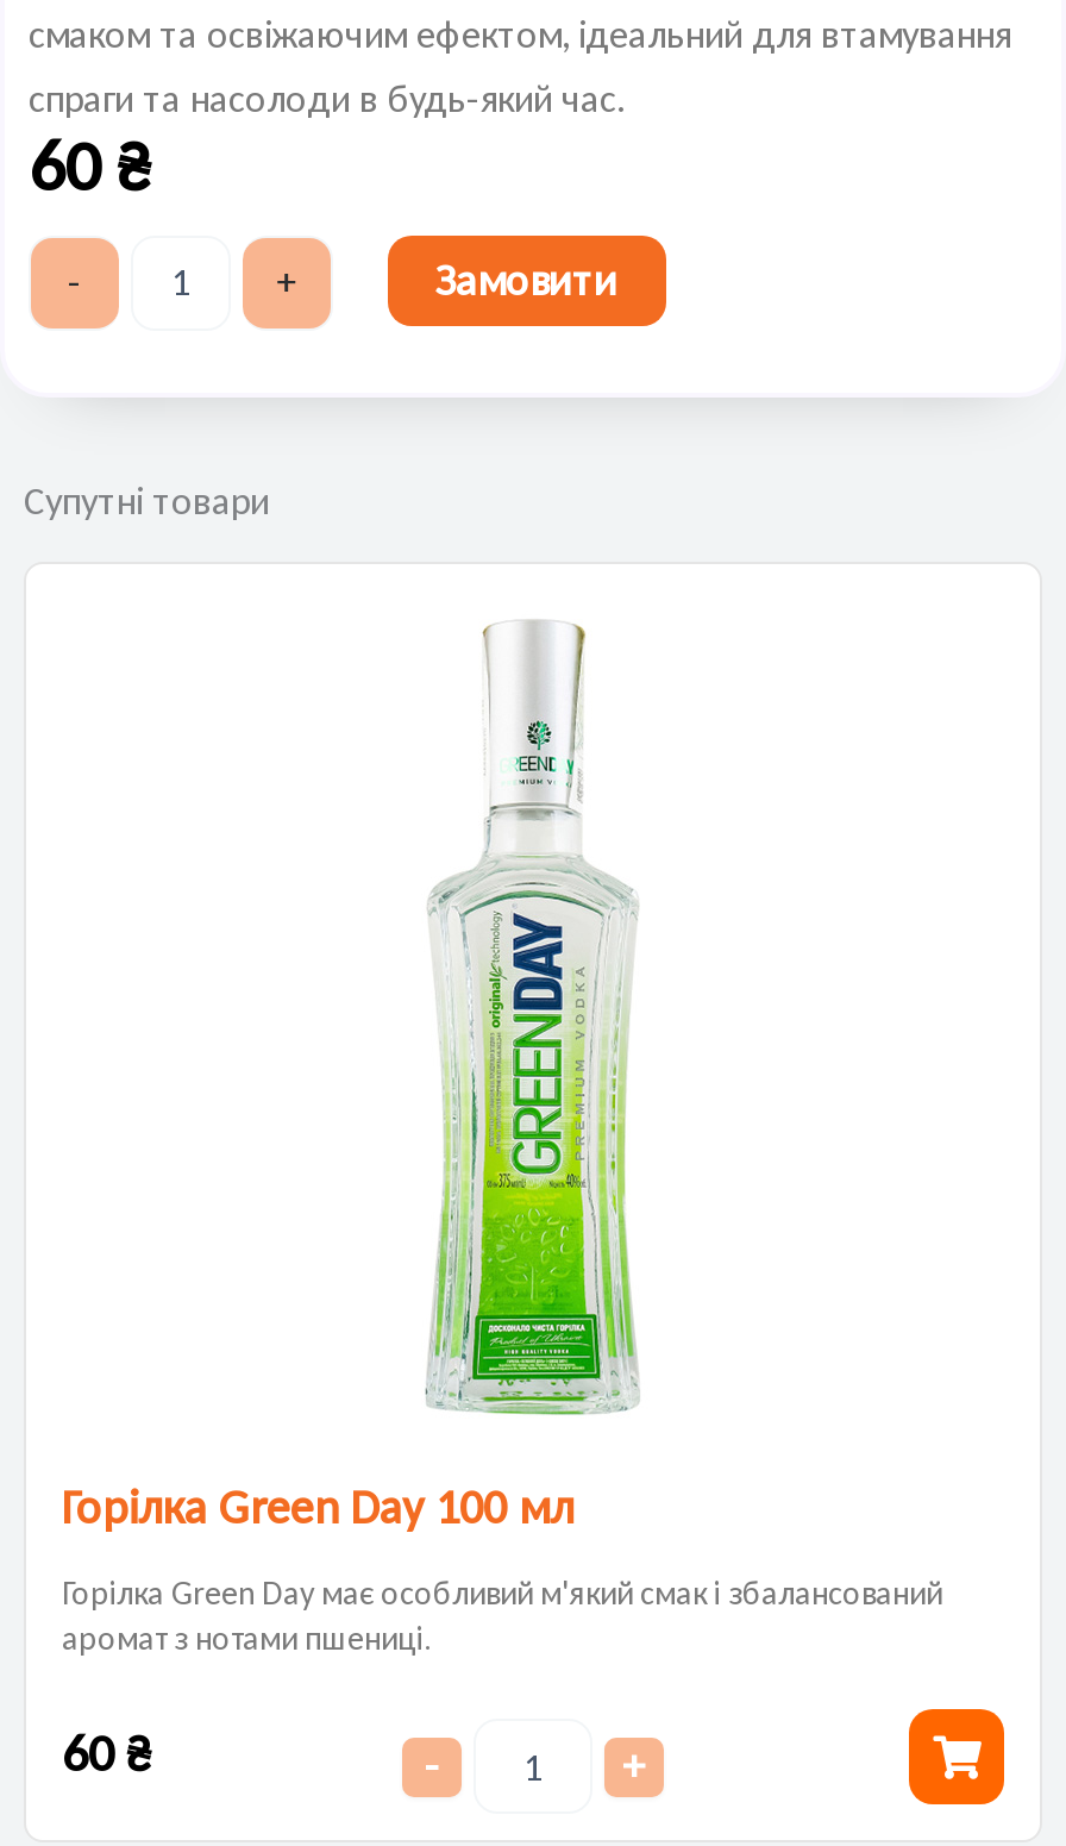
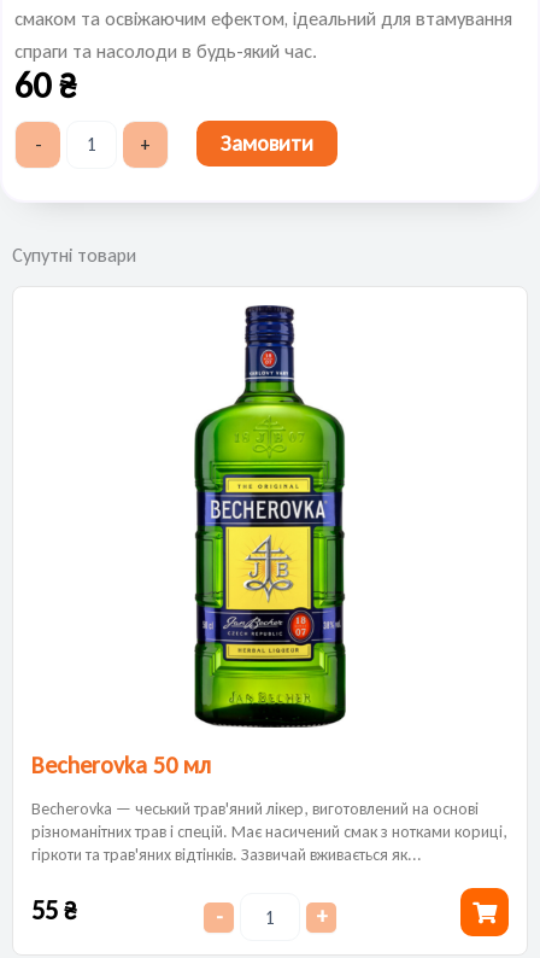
[62,600,683,1535] [image] | Горілка Green Day 100 мл -> [31,304,347,779] [image] | Becherovka 50 мл
[62,1573,942,1658] Горілка Green Day має особливий м'який смак і збалансований | аромат з нотами пшениці. -> [31,798,507,865] Becherovka — чеський трав'яний лікер, виготовлений на основі | різноманітних трав і спецій. Має насичений смак з нотками кориці, | гіркоти та трав'яних відтінків. Зазвичай вживається як...
[62,1722,150,1786] 60 ₴ -> [31,894,76,927] 55 ₴

